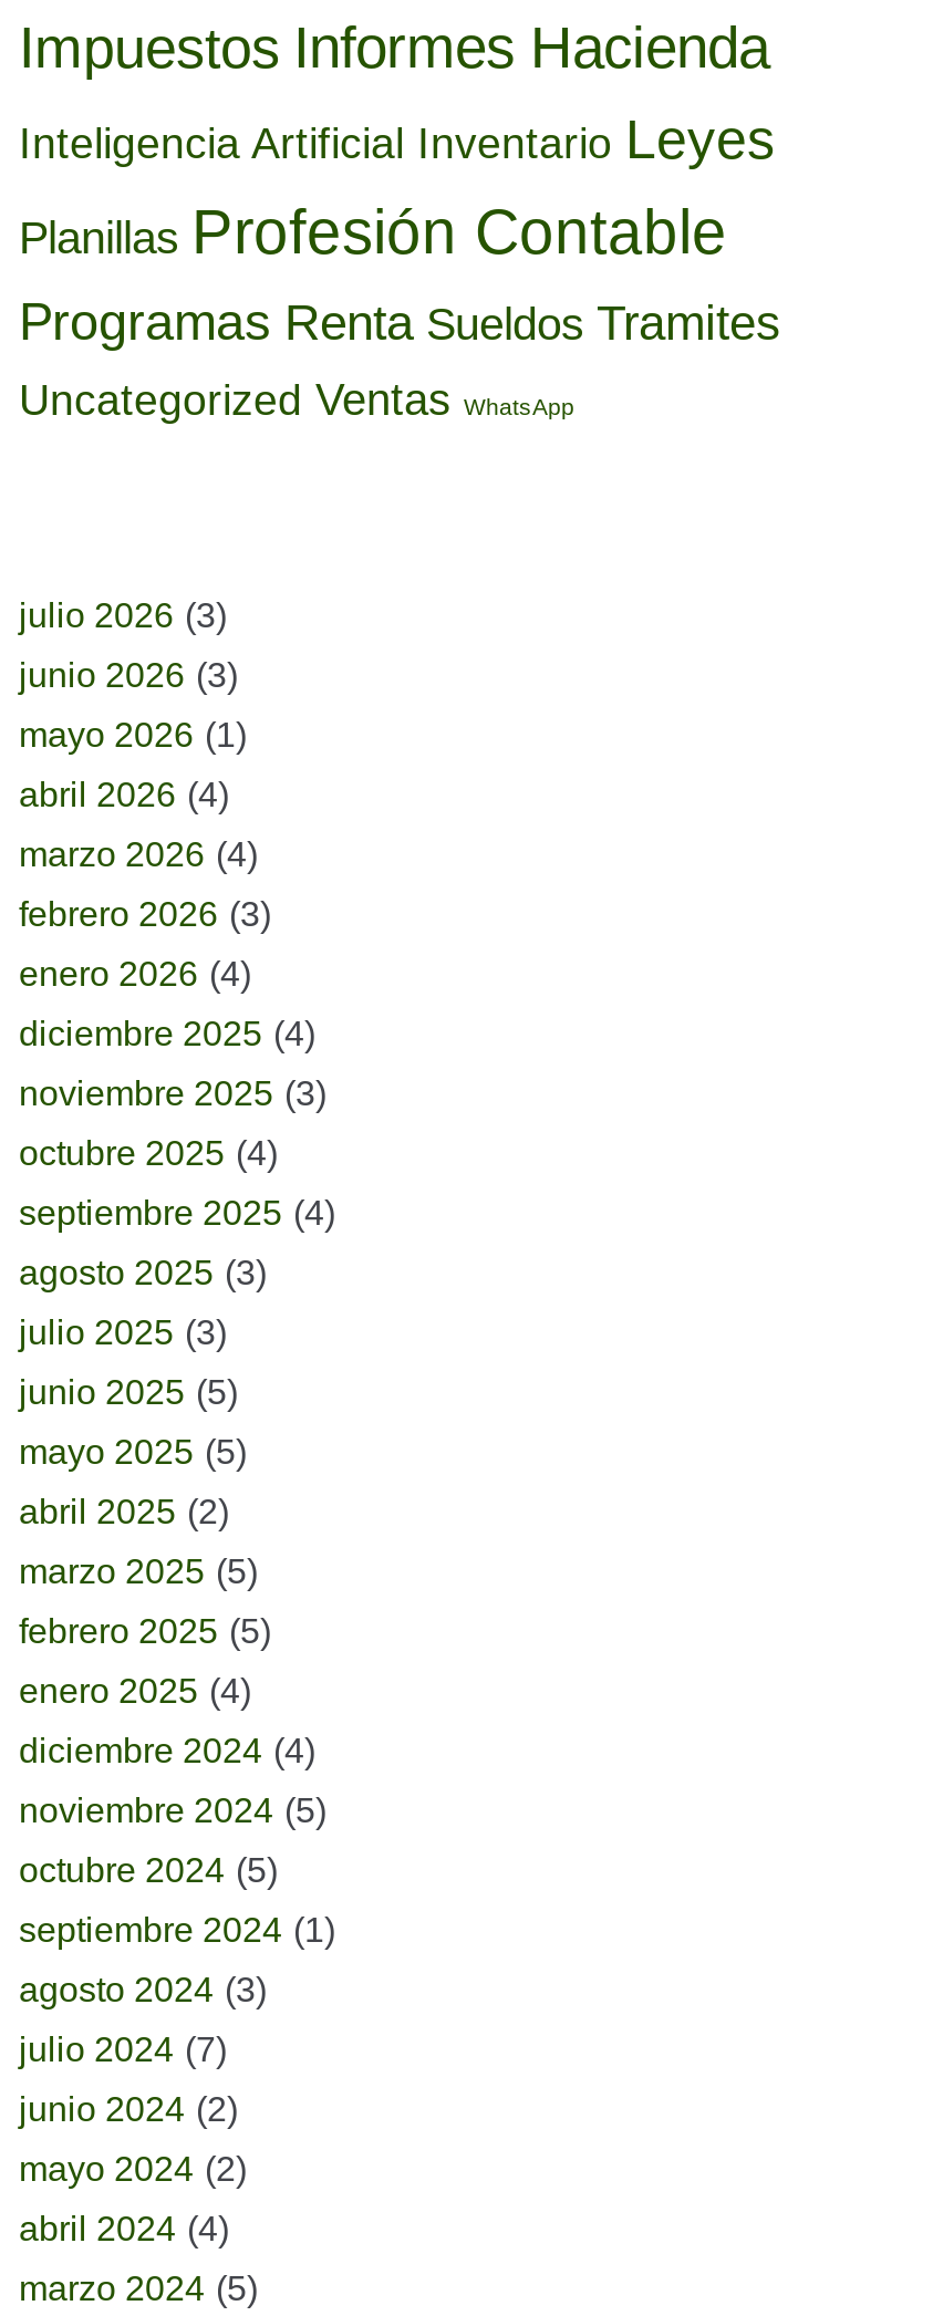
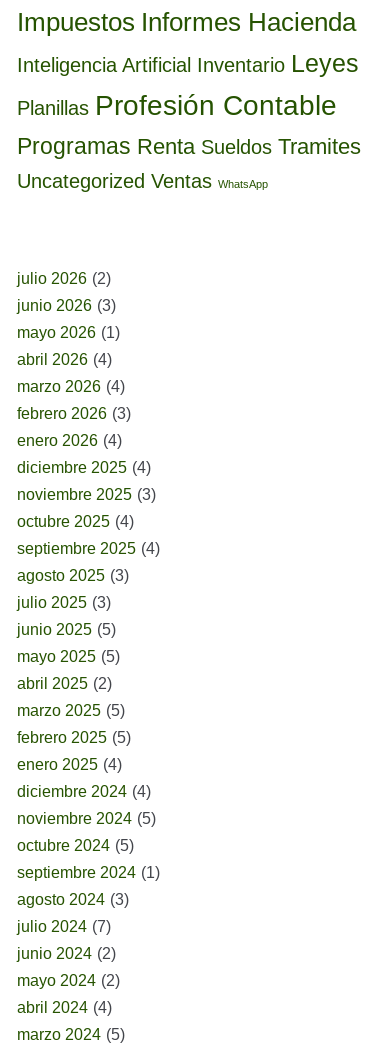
[19,595,227,633] julio 2026 (3) -> [17,270,111,287] julio 2026 (2)

